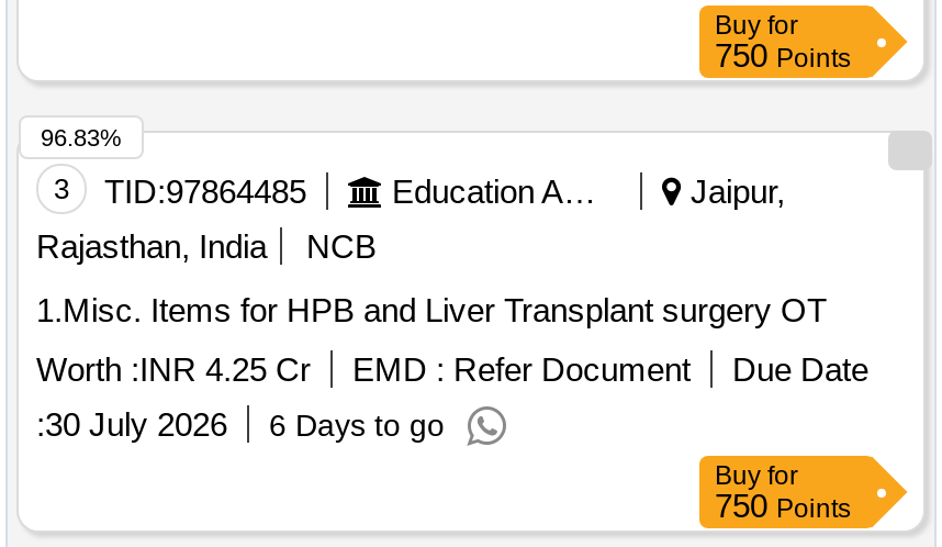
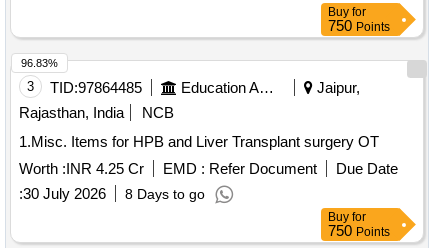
[36,406,445,443] :30 July 2026 6 Days to go -> [19,185,205,202] :30 July 2026 8 Days to go

